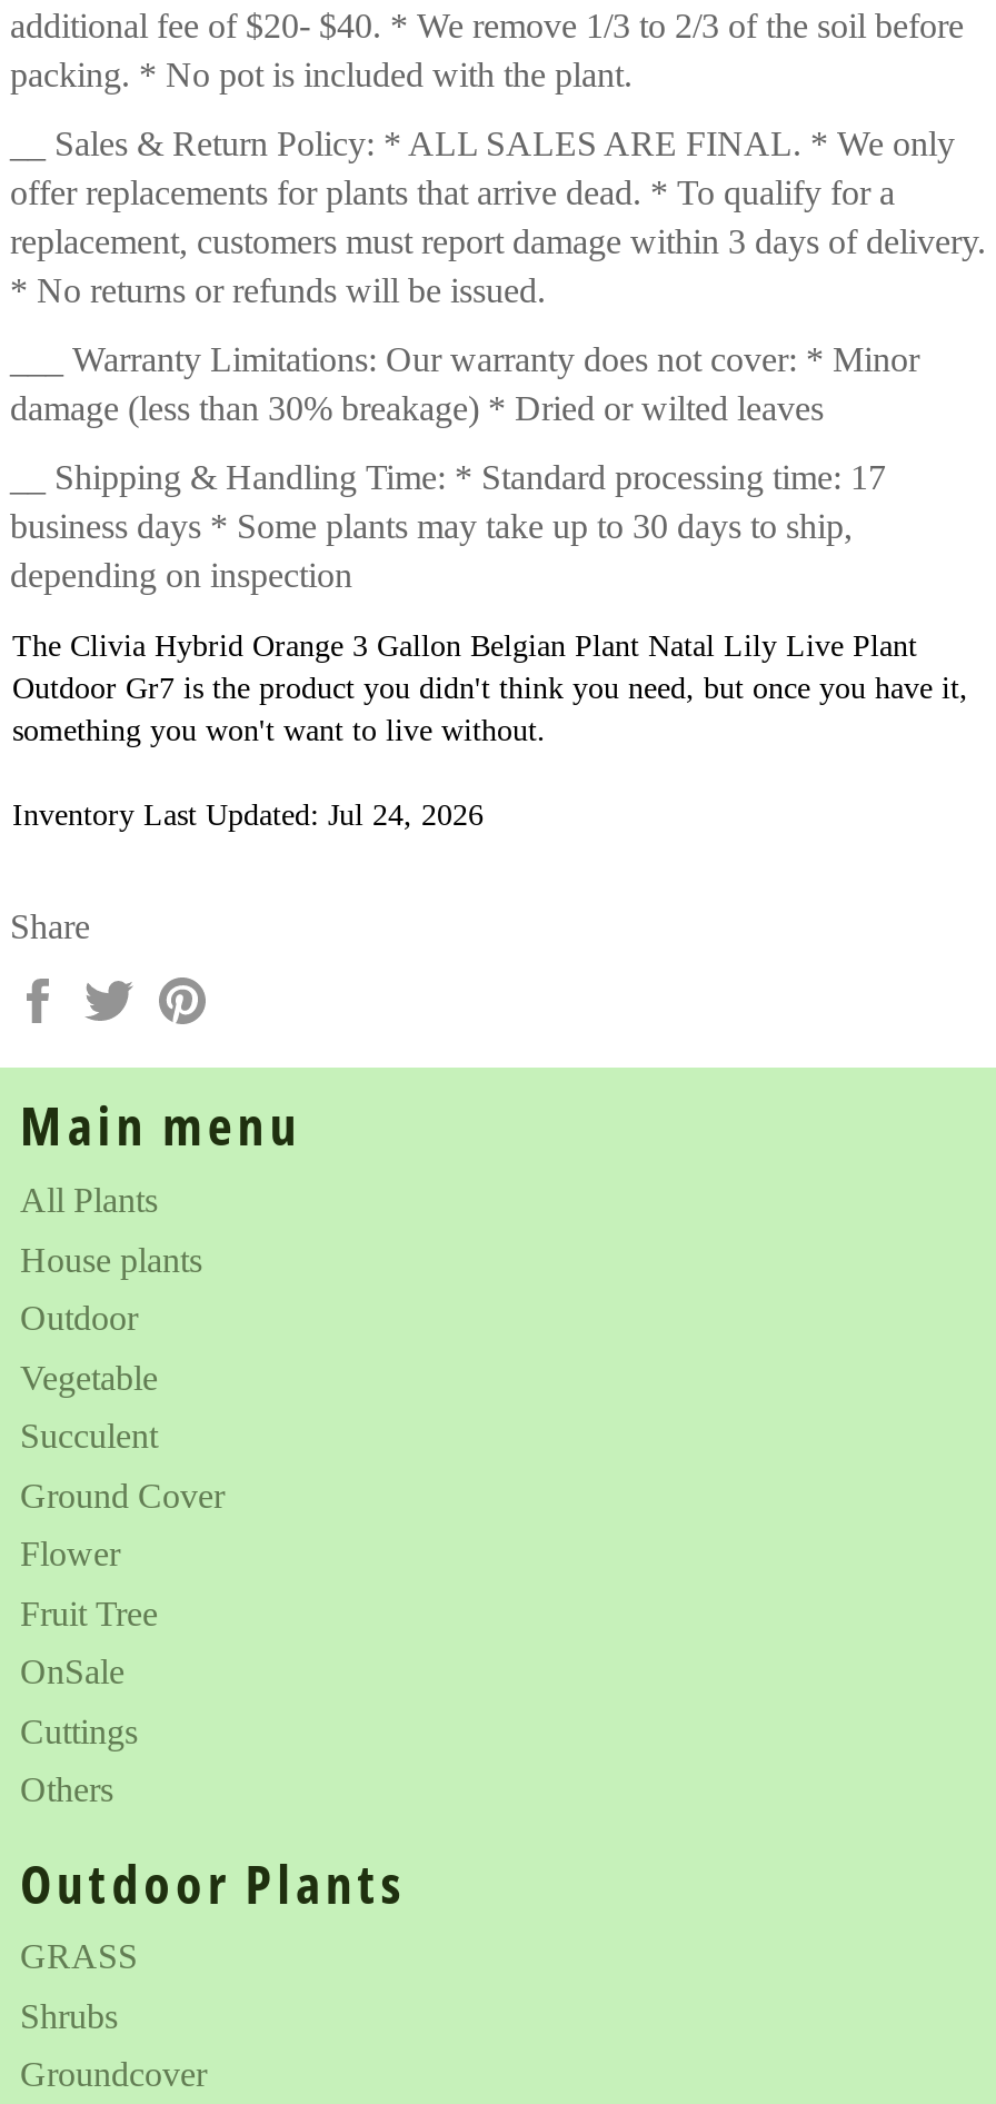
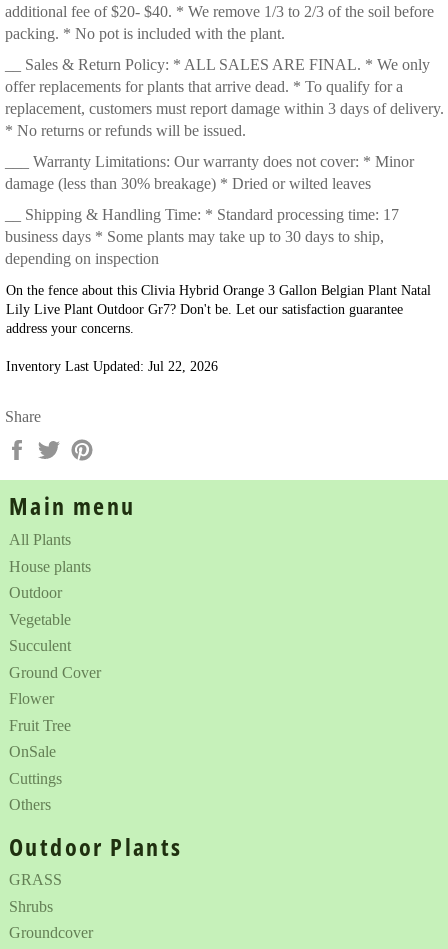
[12,629,968,747] The Clivia Hybrid Orange 3 Gallon Belgian Plant Natal Lily Live Plant | Outdoor Gr7 is the product you didn't think you need, but once you have it, | something you won't want to live without. -> [5,283,430,336] On the fence about this Clivia Hybrid Orange 3 Gallon Belgian Plant Natal | Lily Live Plant Outdoor Gr7? Don't be. Let our satisfaction guarantee | address your concerns.
[12,798,484,832] Inventory Last Updated: Jul 24, 2026 -> [5,359,217,374] Inventory Last Updated: Jul 22, 2026

